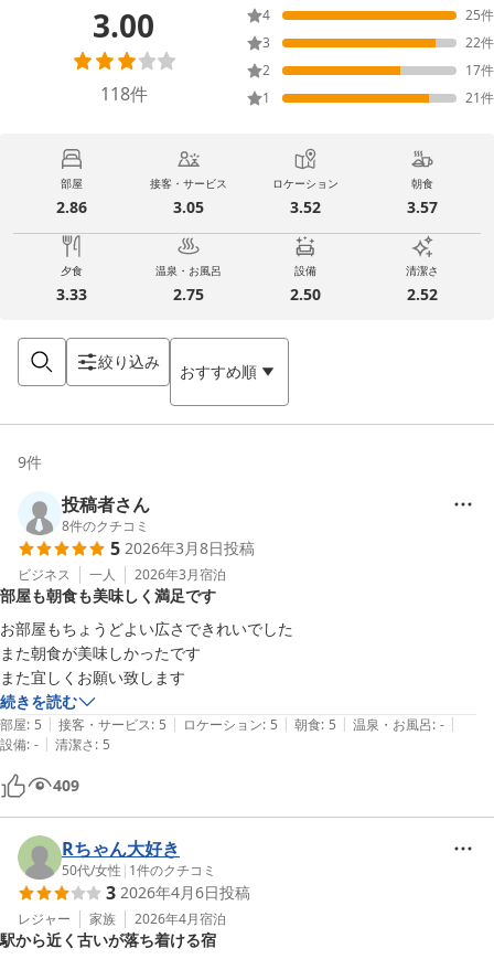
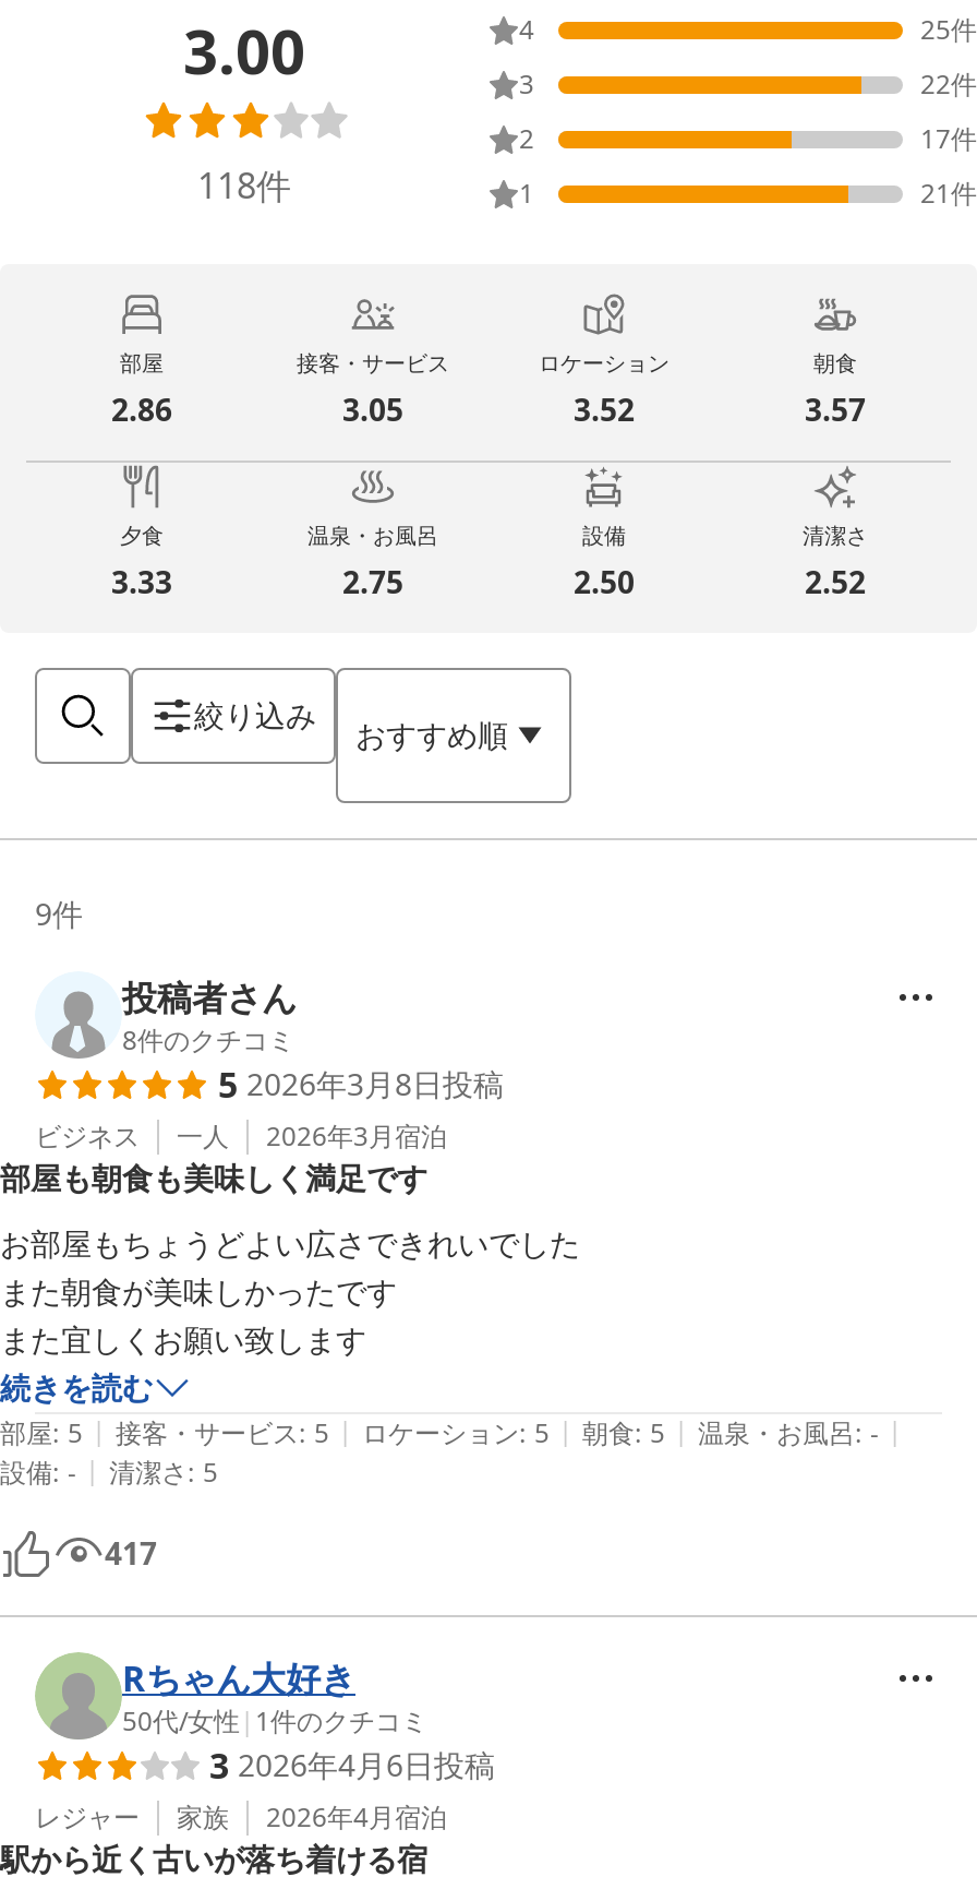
[53,775,79,796] 409 -> [105,1532,157,1574] 417

